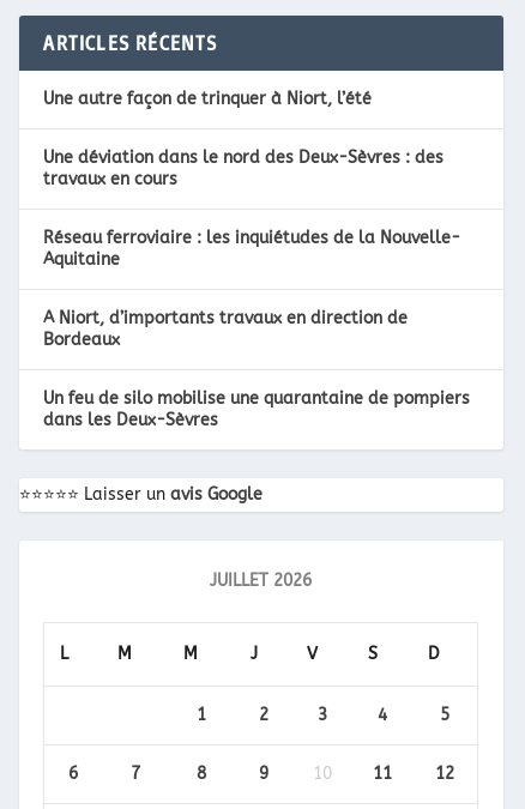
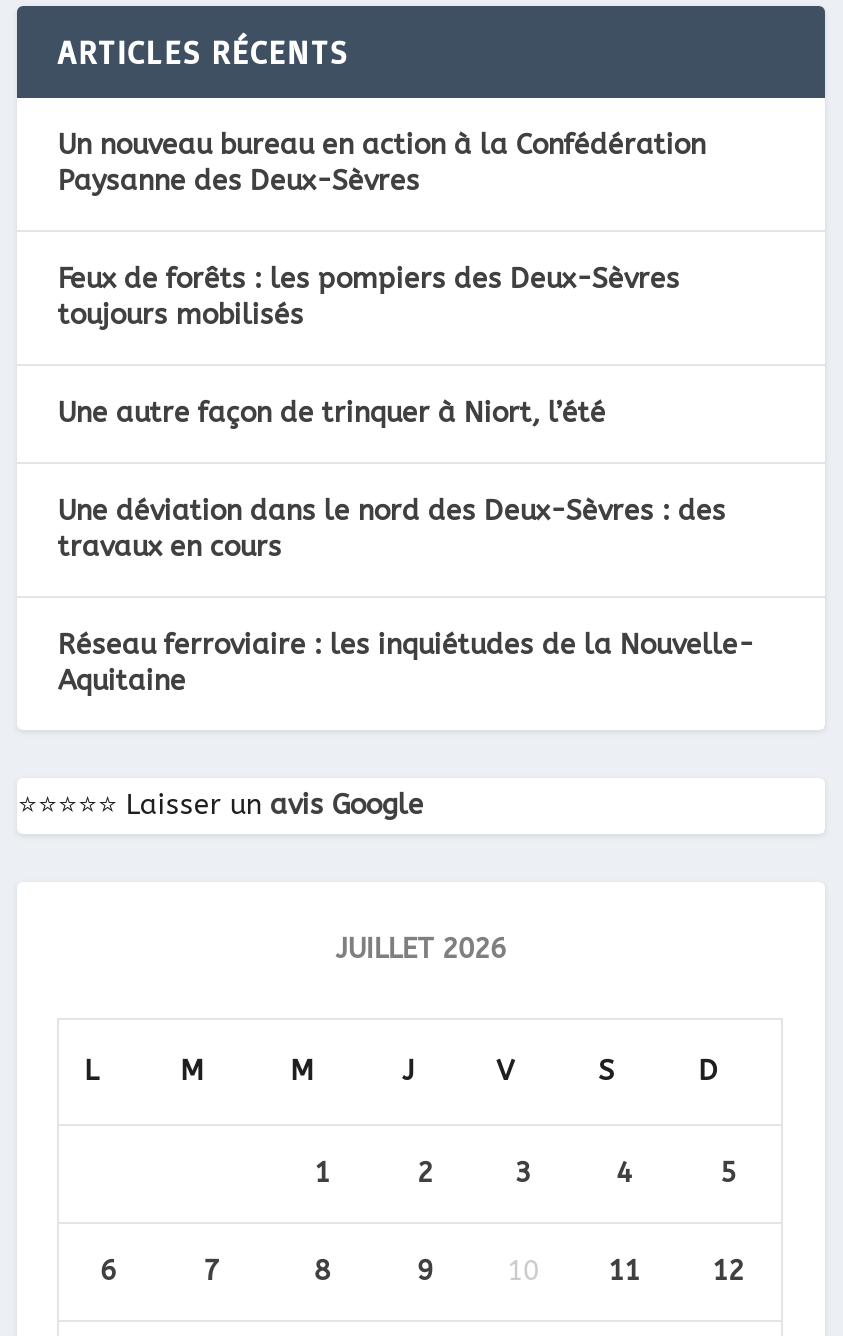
none -> [58,129,706,333] Un nouveau bureau en action à la Confédération | Paysanne des Deux-Sèvres | Feux de forêts : les pompiers des Deux-Sèvres | toujours mobilisés
moved [44,89,461,270] -> [58,397,754,699]: Une autre façon de trinquer à Niort, l’été | Une déviation dans le nord des Deux-Sèvres : des | travaux en cours | Réseau ferroviaire : les inquiétudes de la Nouvelle- | Aquitaine
[44,308,470,431] A Niort, d’importants travaux en direction de | Bordeaux | Un feu de silo mobilise une quarantaine de pompiers | dans les Deux-Sèvres -> none

